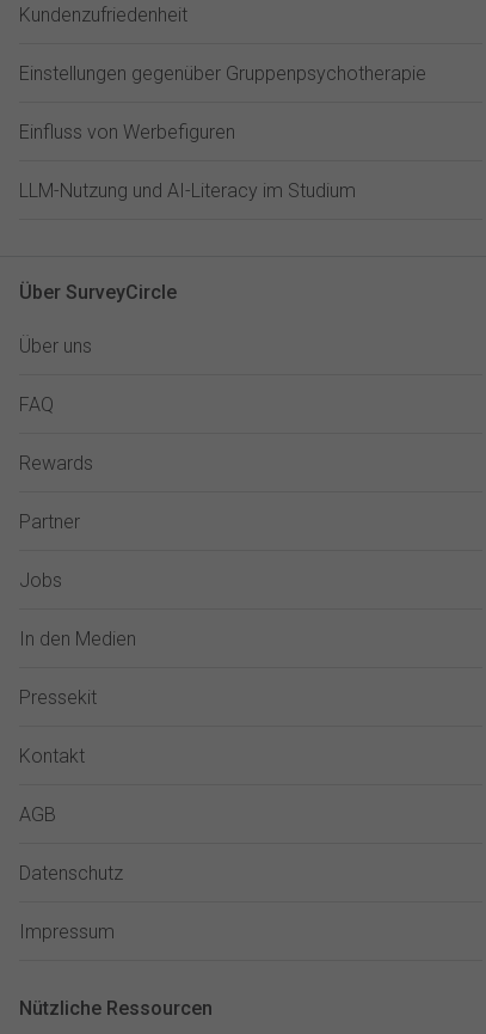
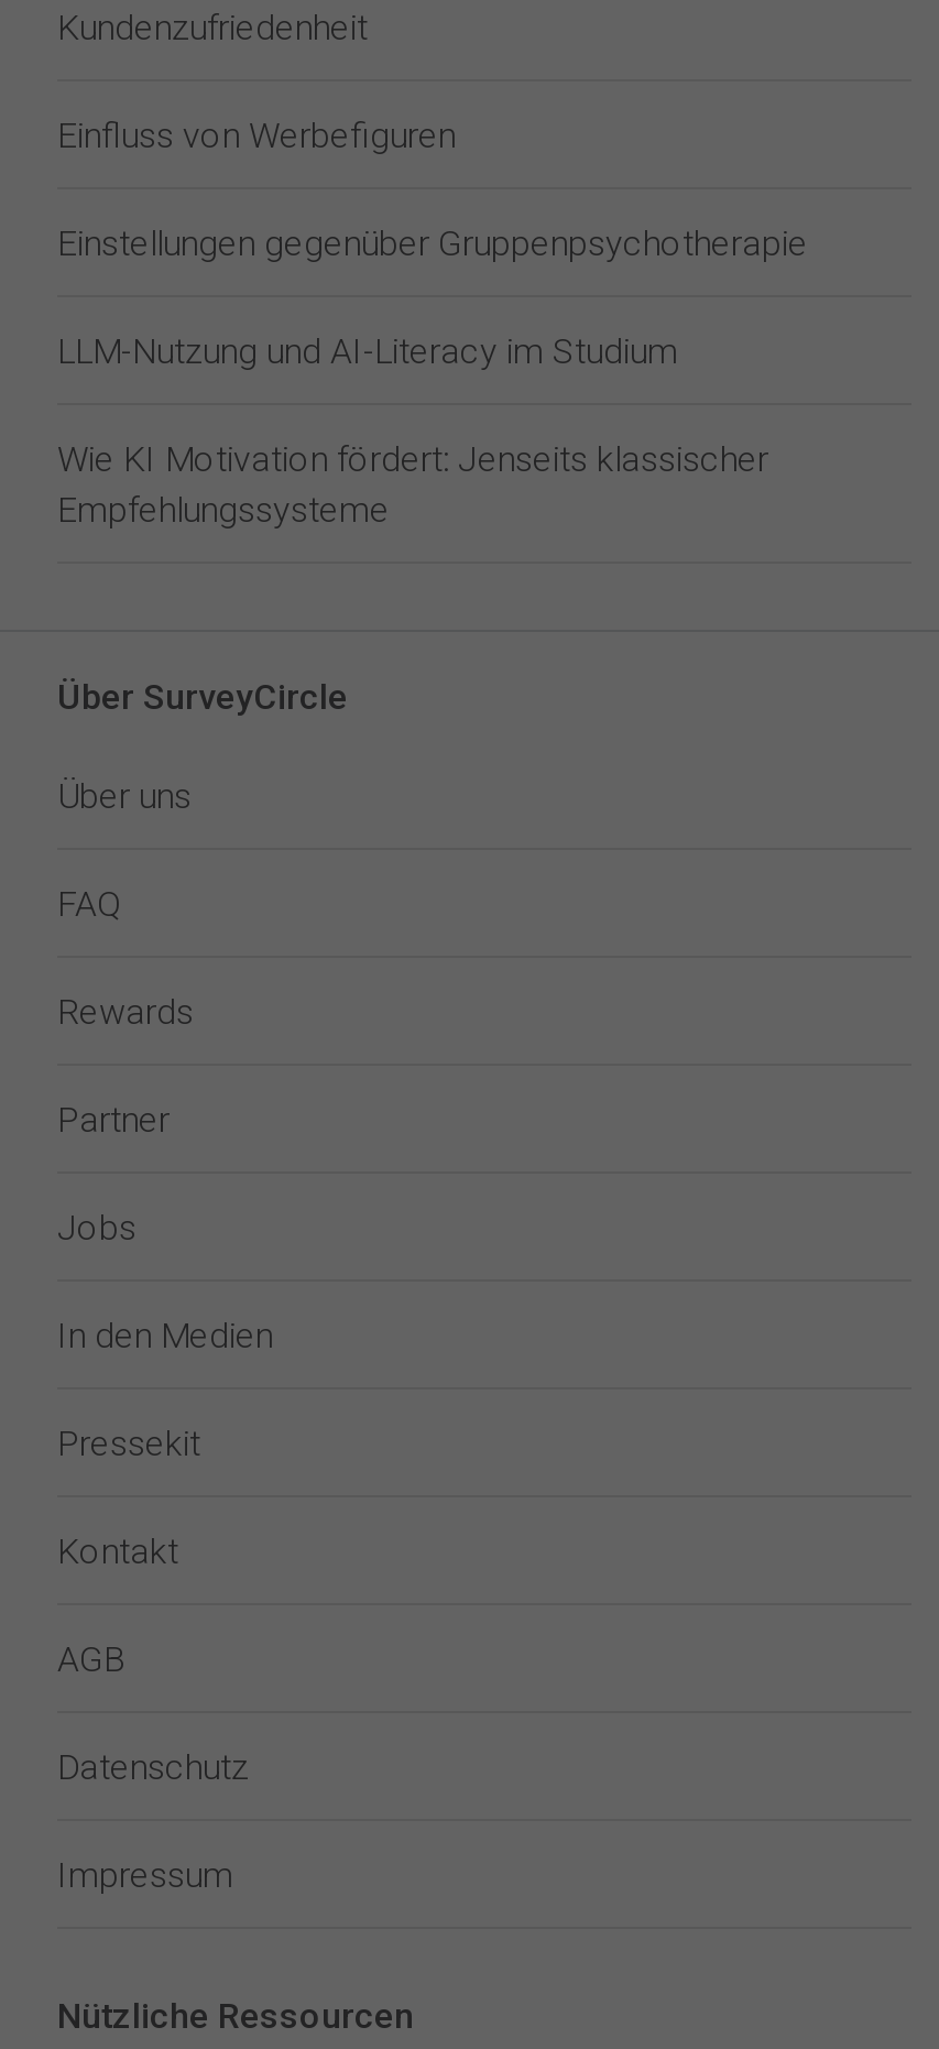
moved [19,121,235,143] -> [57,115,456,156]: Einfluss von Werbefiguren
none -> [57,438,768,531] Wie KI Motivation fördert: Jenseits klassischer | Empfehlungssysteme

